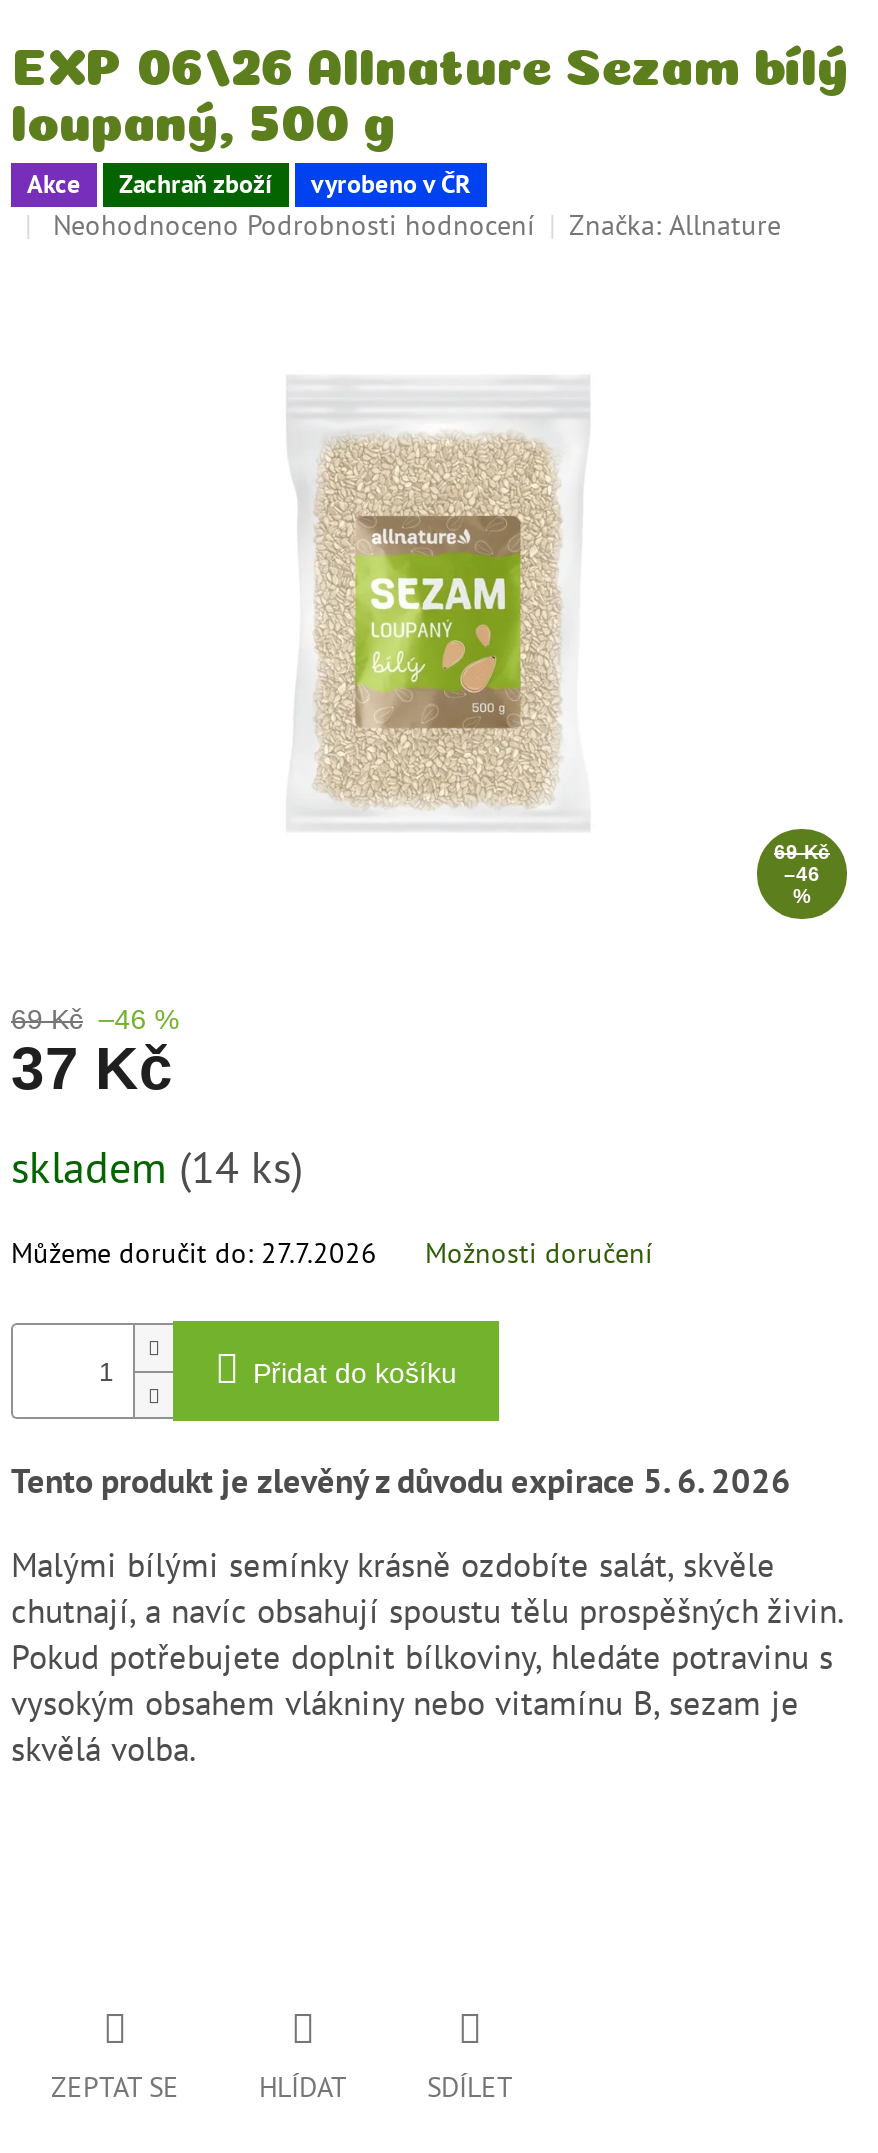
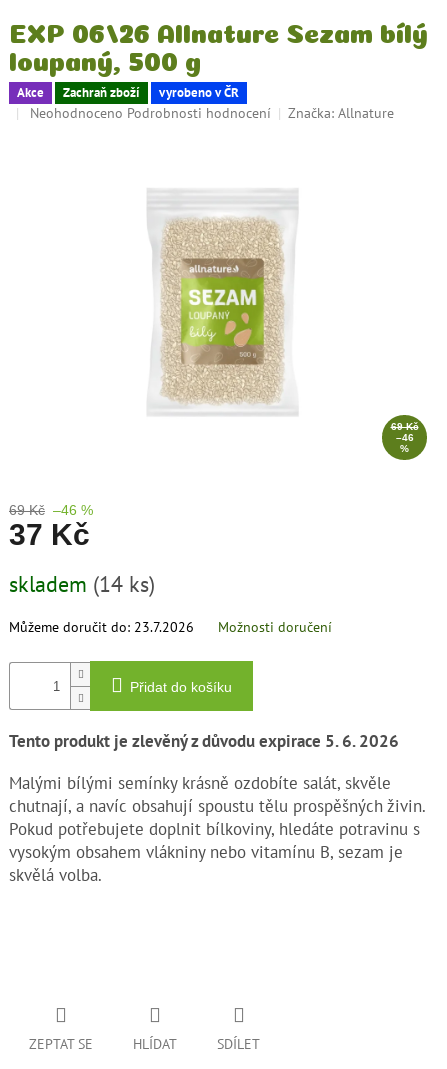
[11,1236,377,1272] Můžeme doručit do: 27.7.2026 -> [9,618,194,636] Můžeme doručit do: 23.7.2026

